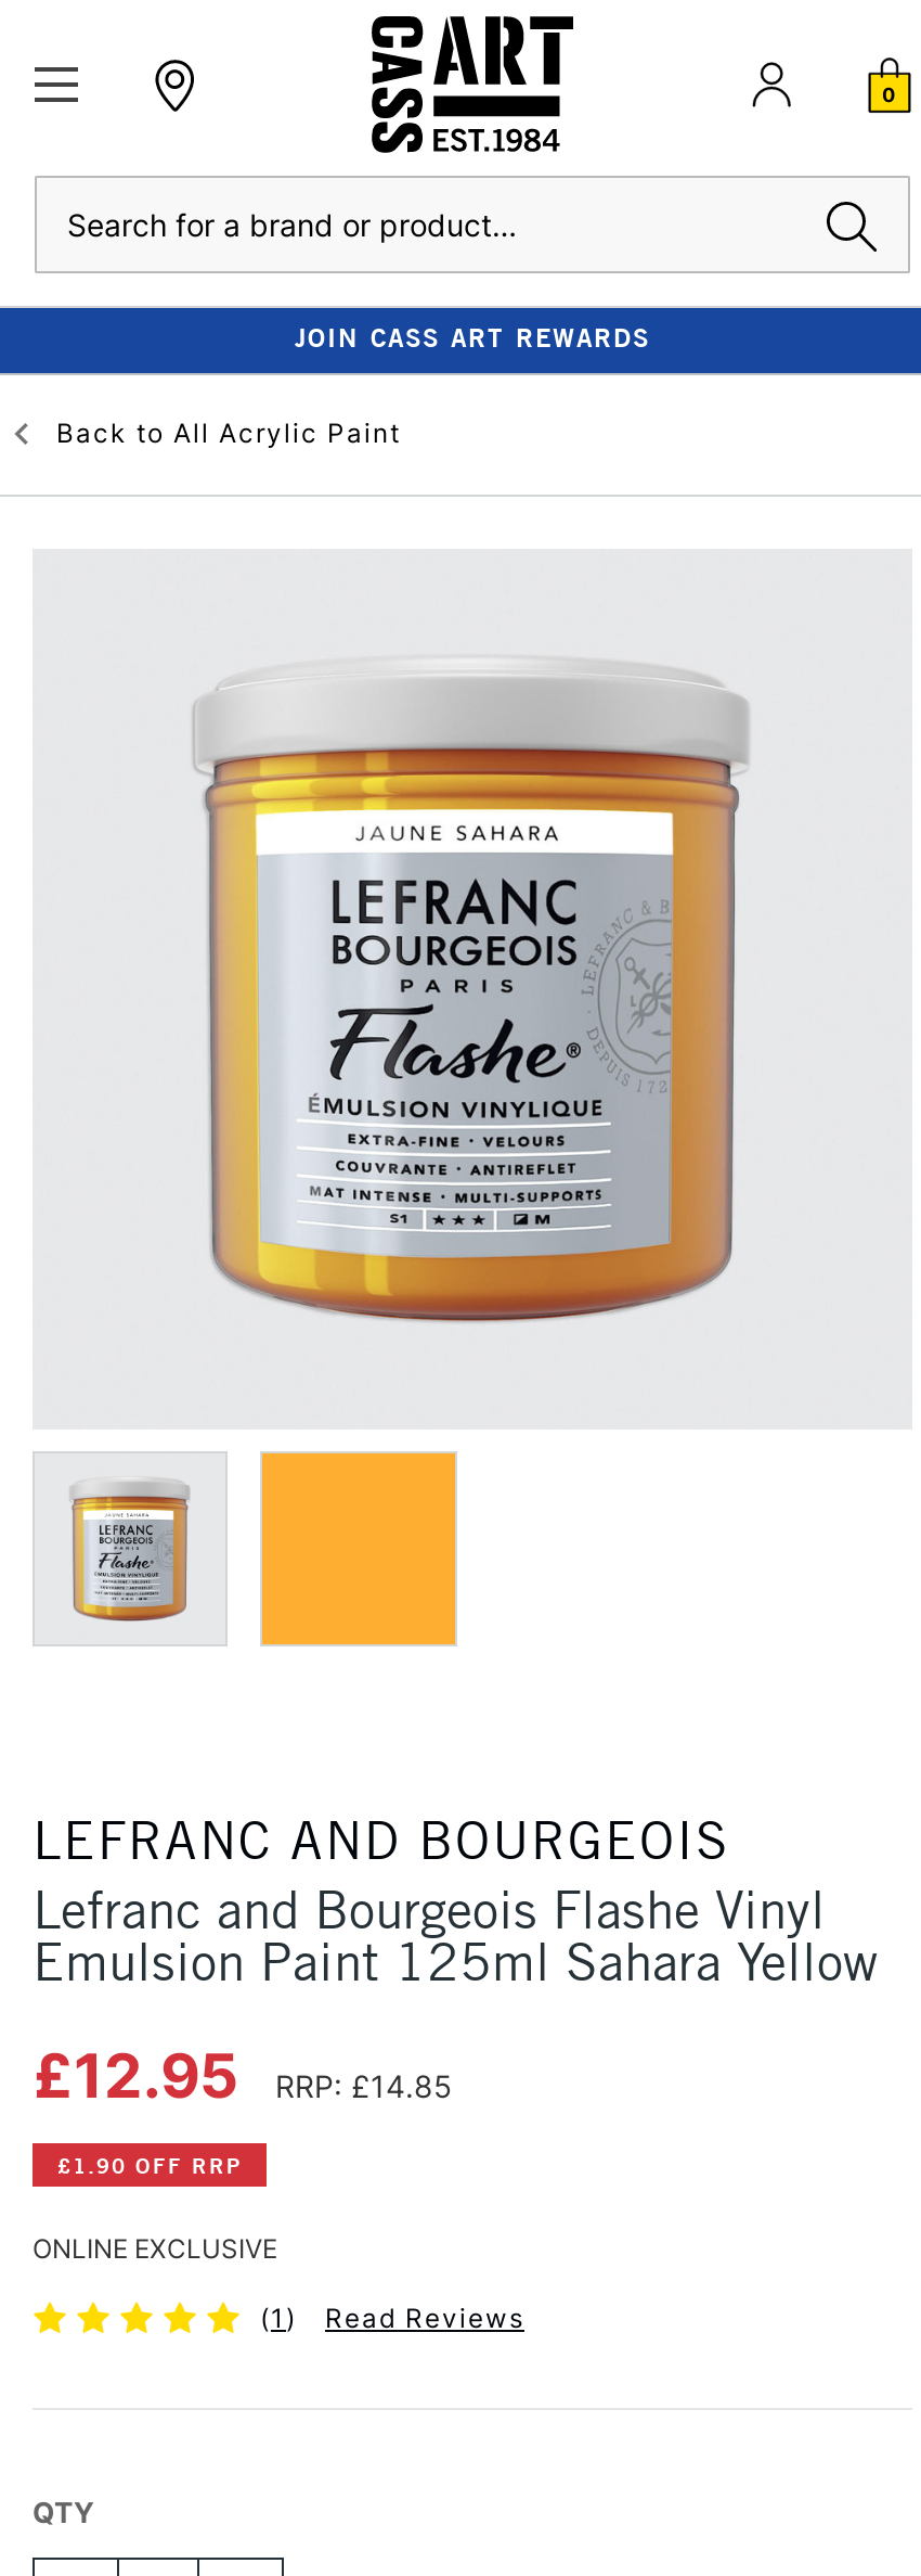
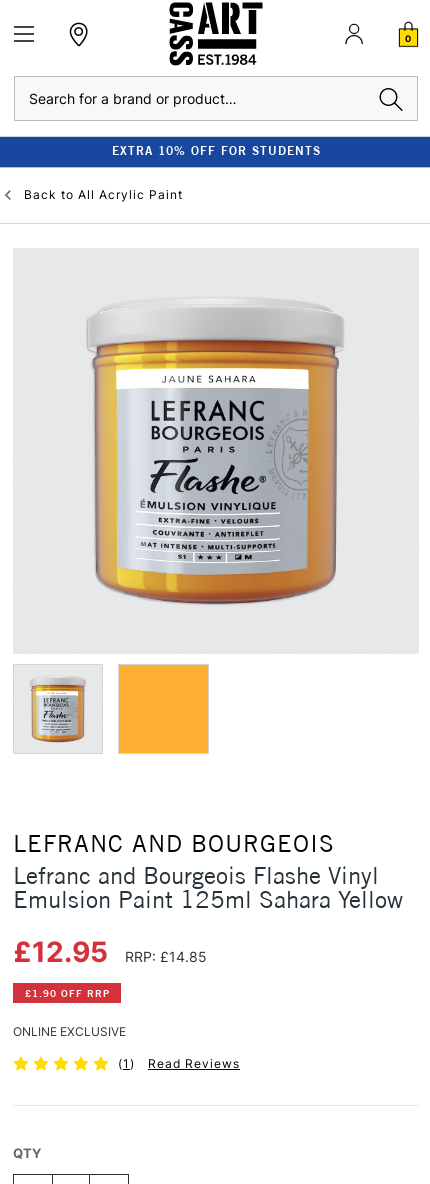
[295,321,650,354] JOIN CASS ART REWARDS -> [111,143,320,158] EXTRA 10% OFF FOR STUDENTS

